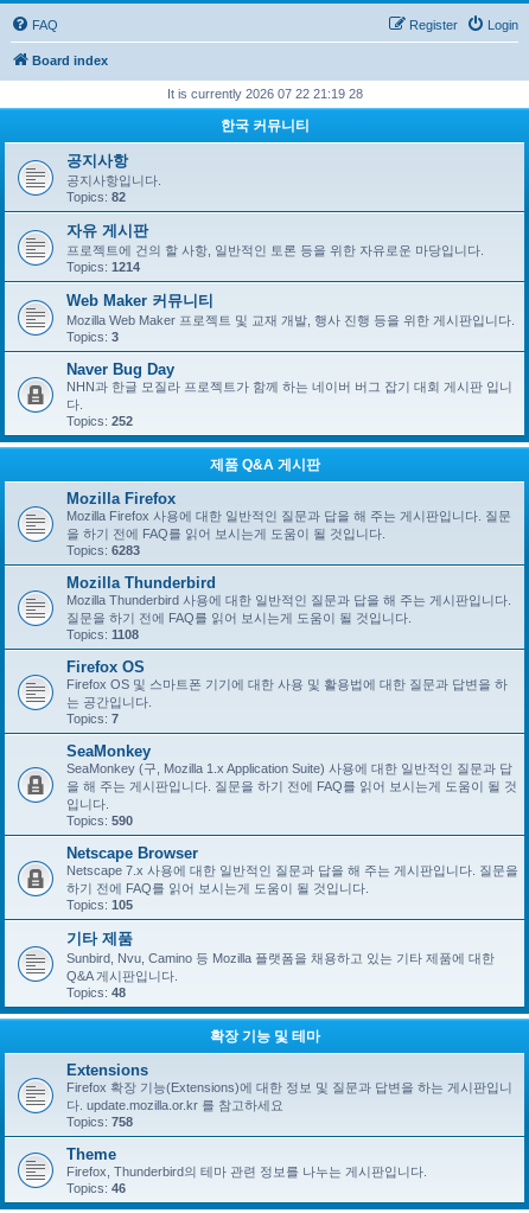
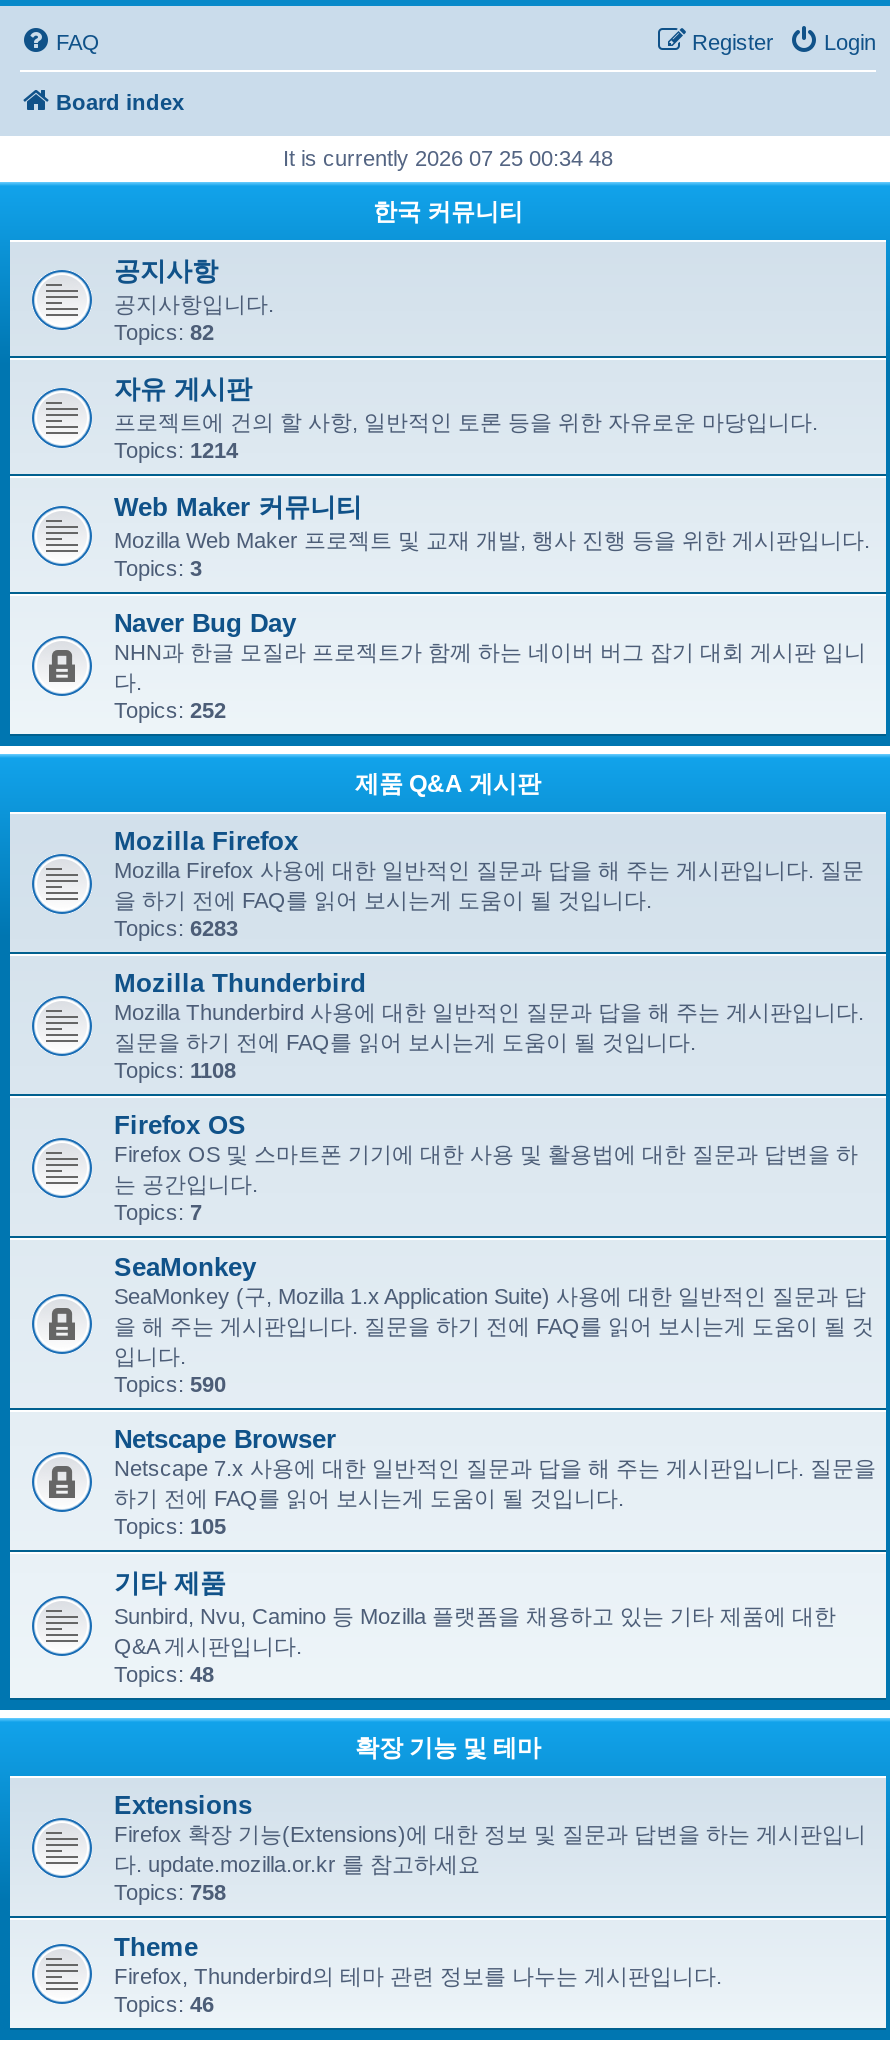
[167,87,362,101] It is currently 2026 07 22 21:19 28 -> [283,146,613,170] It is currently 2026 07 25 00:34 48

